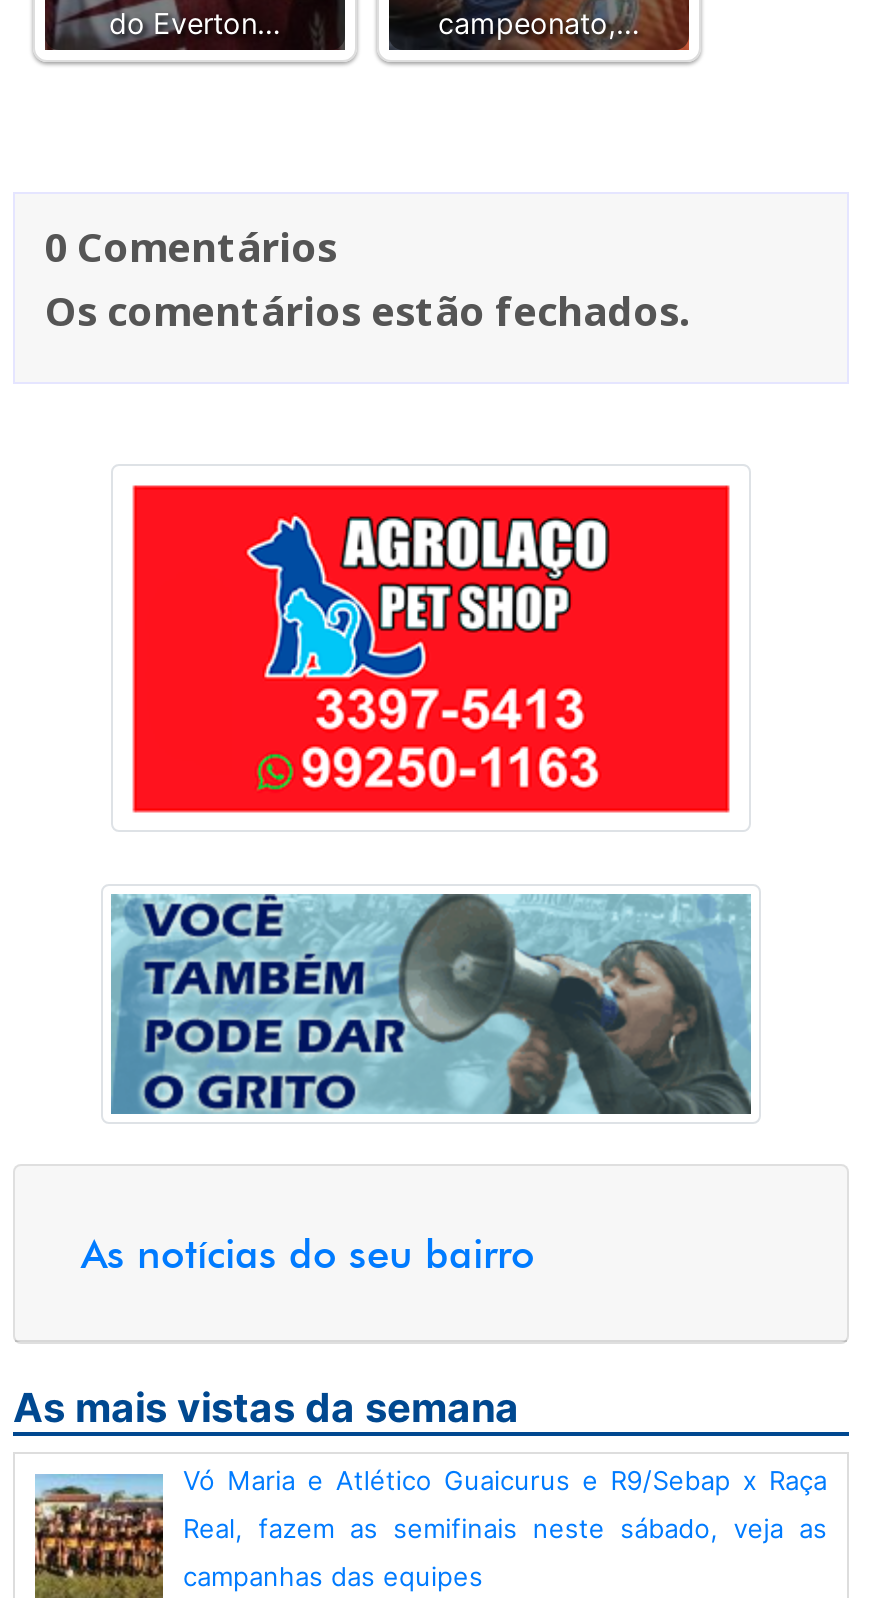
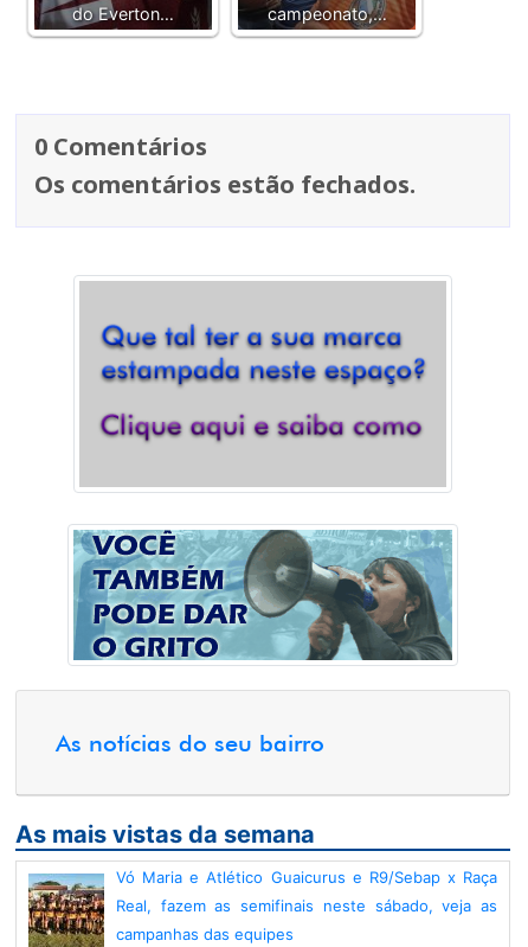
[123,476,739,820] [image] -> [79,281,446,487] [image]

